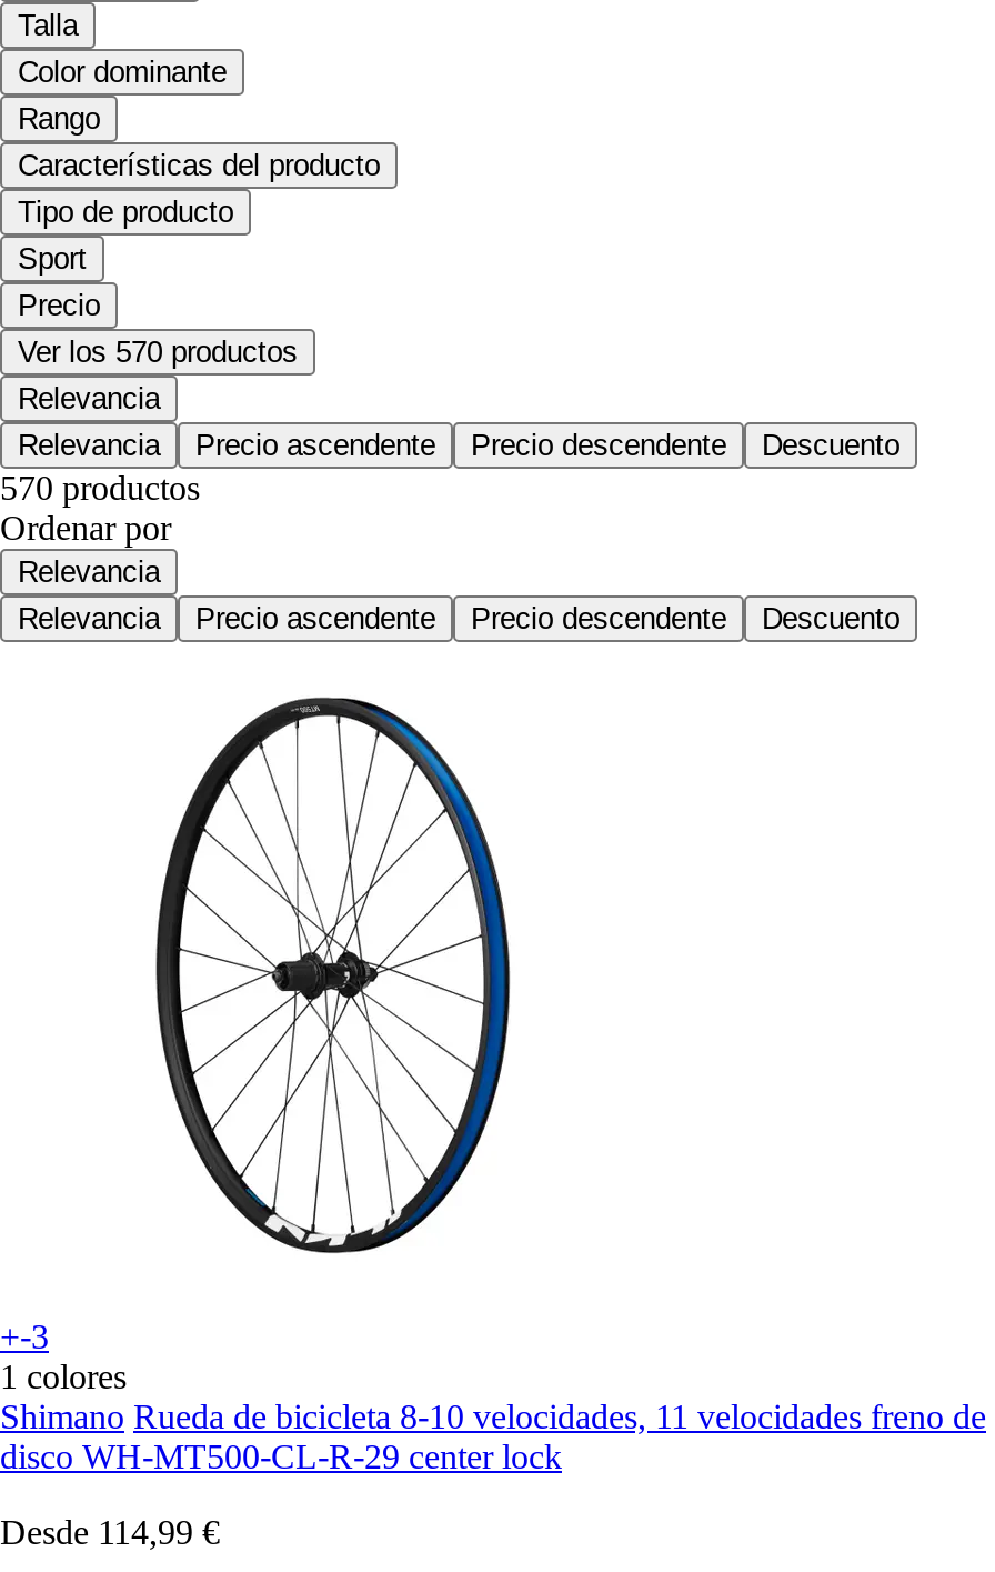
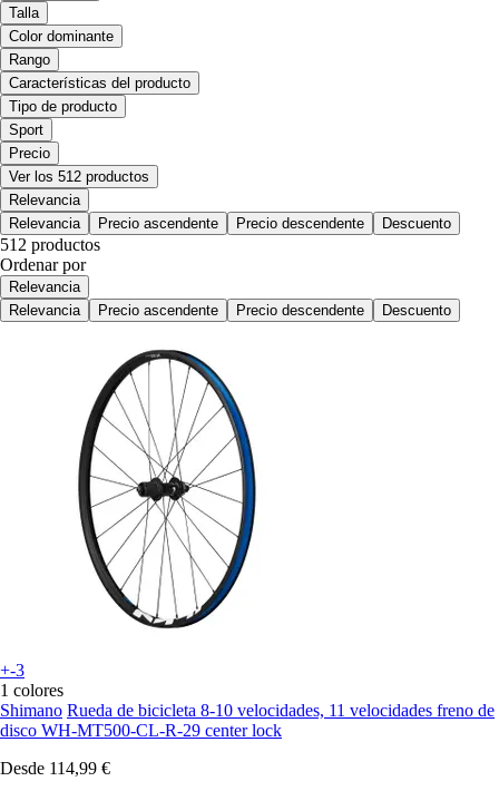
[18,336,298,369] Ver los 570 productos -> [9,168,149,185] Ver los 512 productos
[0,469,200,507] 570 productos -> [0,235,100,254] 512 productos

